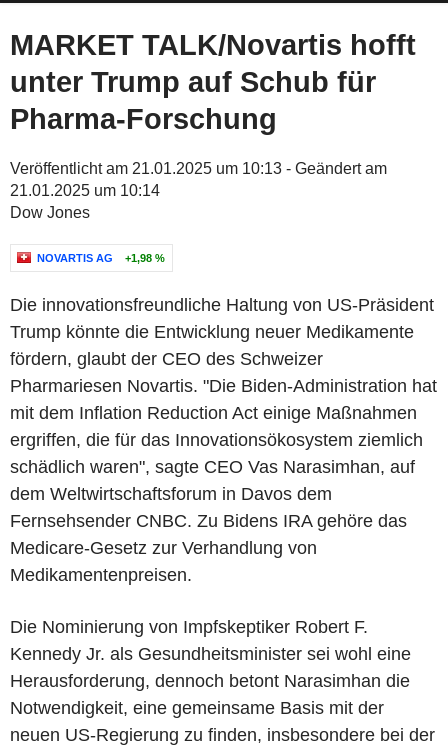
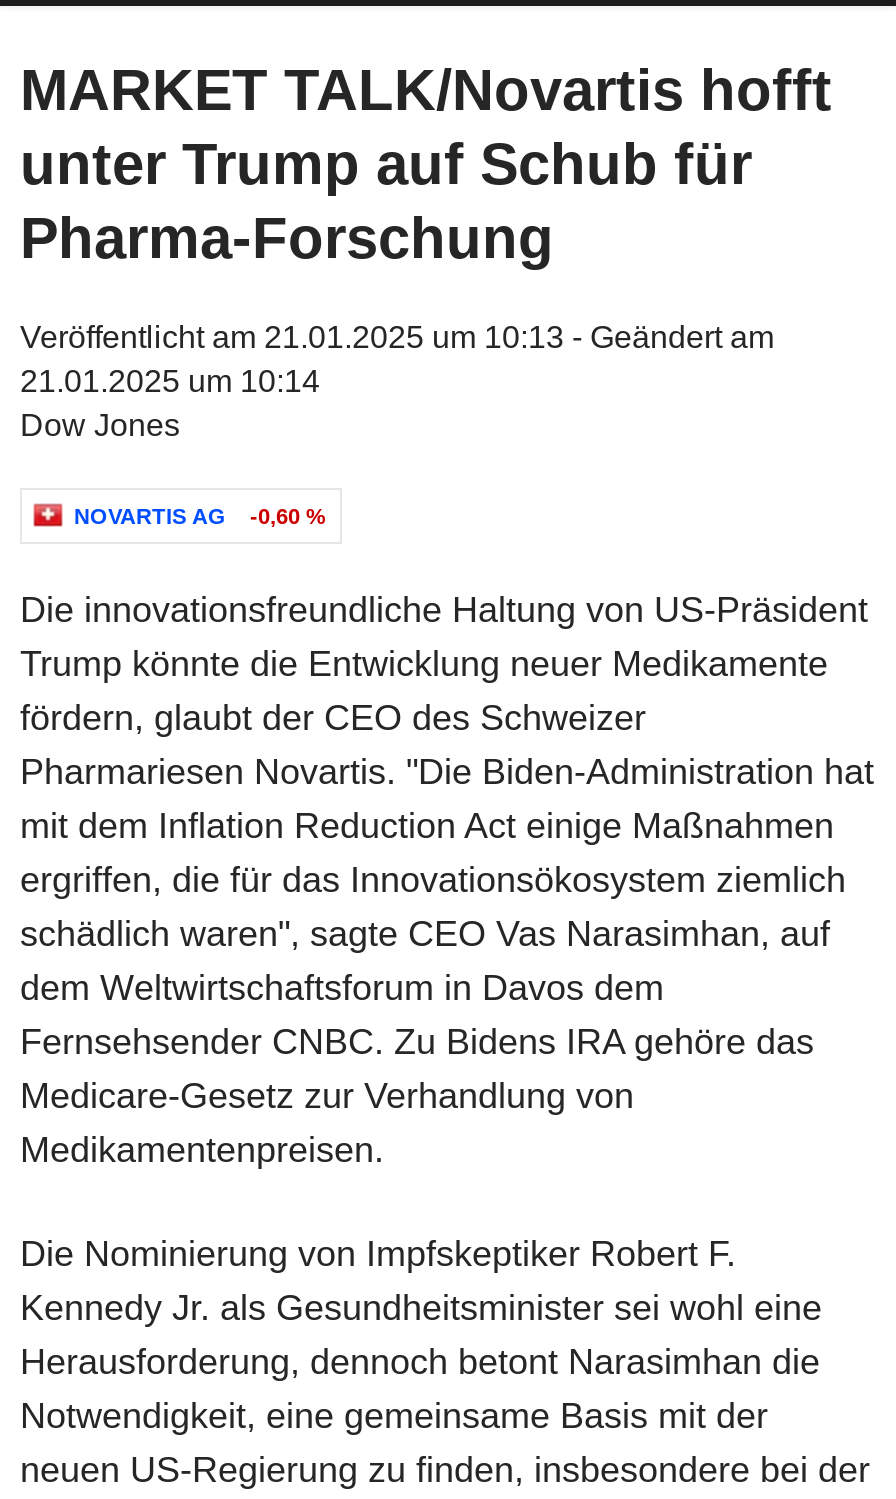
[37,252,165,264] NOVARTIS AG +1,98 % -> [74,504,326,528] NOVARTIS AG -0,60 %

